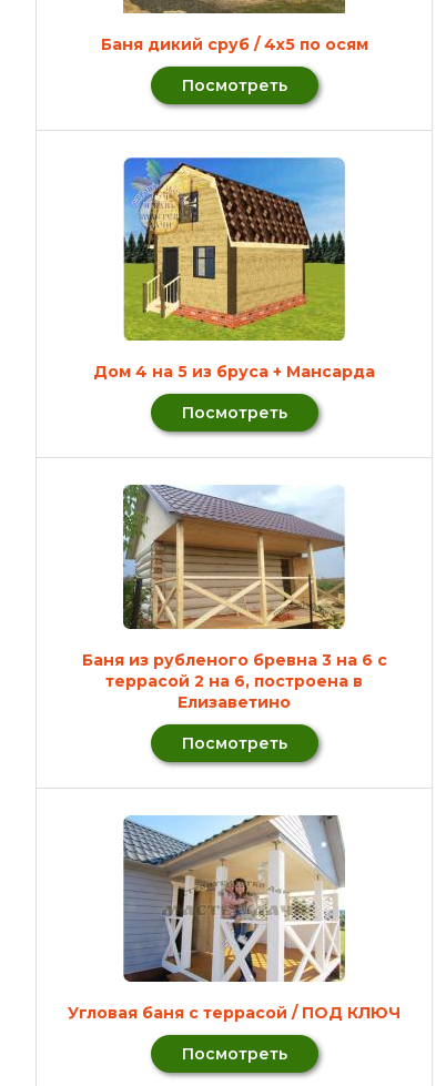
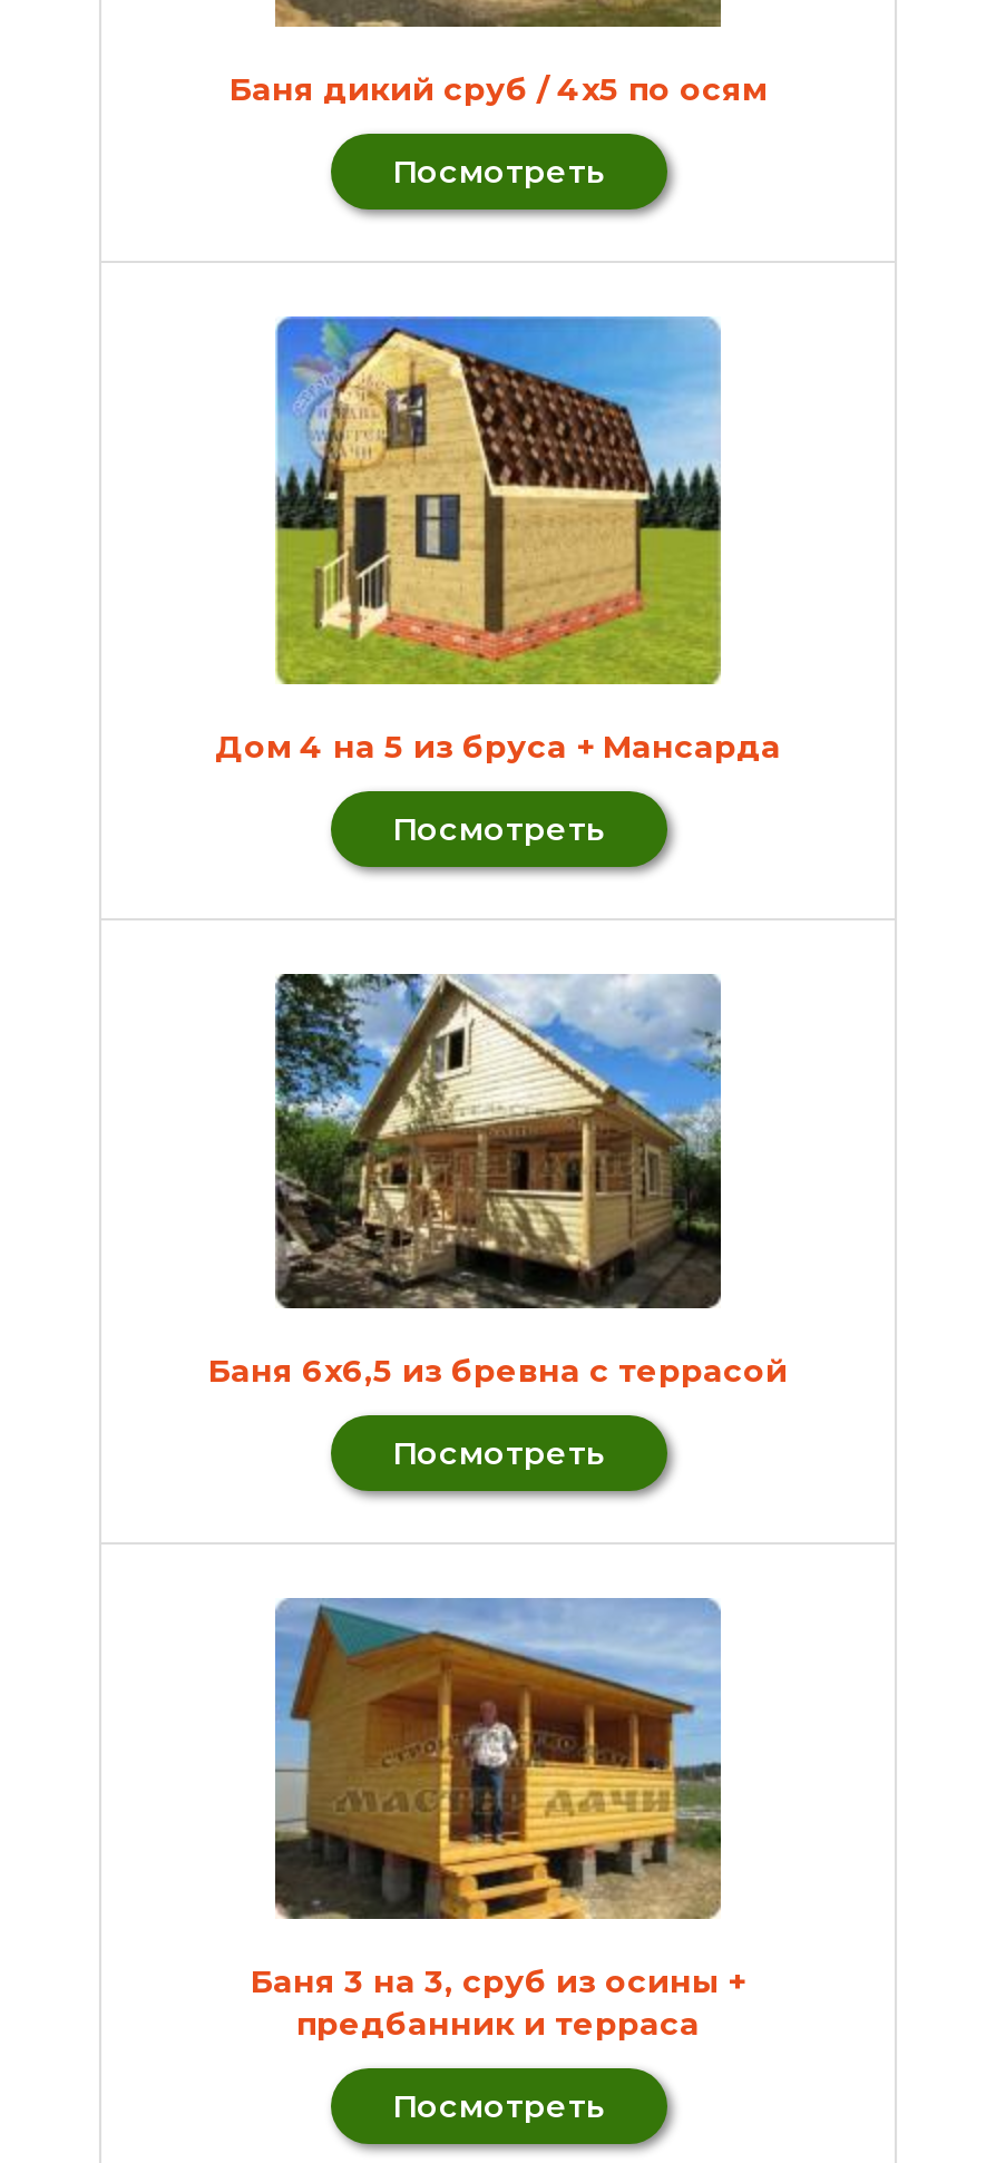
[122,484,346,642] [image] -> [275,972,723,1250] [image]
[82,650,387,713] Баня из рубленого бревна 3 на 6 с | террасой 2 на 6, построена в | Елизаветино -> [208,1352,788,1392] Баня 6х6,5 из бревна с террасой
[68,814,401,1023] [image] | Угловая баня с террасой / ПОД КЛЮЧ -> [251,1596,745,2045] [image] | Баня 3 на 3, сруб из осины + | предбанник и терраса

